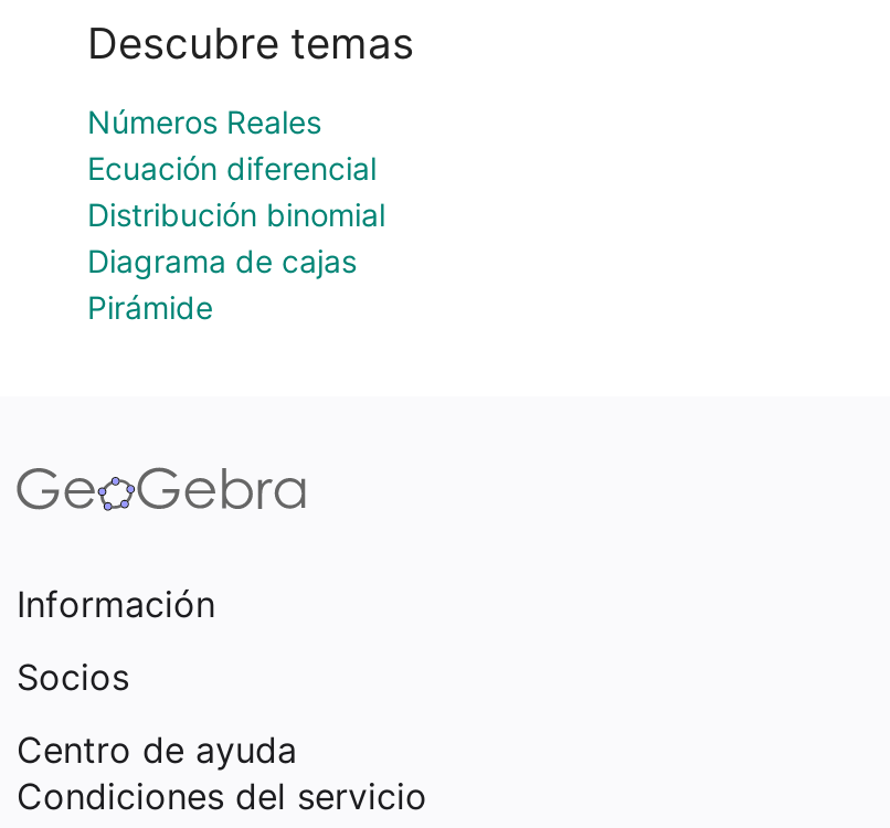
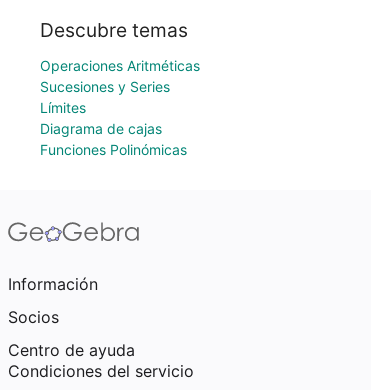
[87,103,385,233] Números Reales | Ecuación diferencial | Distribución binomial -> [40,57,200,116] Operaciones Aritméticas | Sucesiones y Series | Límites
[87,288,213,326] Pirámide -> [40,141,187,158] Funciones Polinómicas

